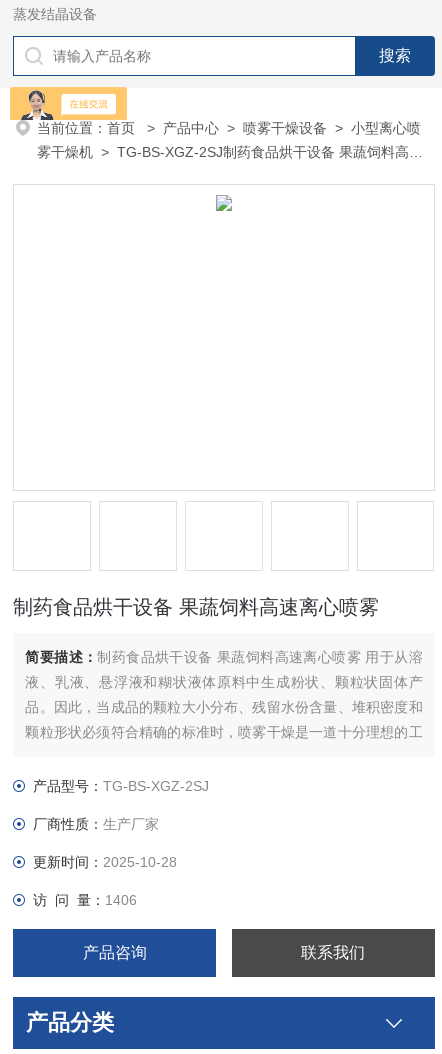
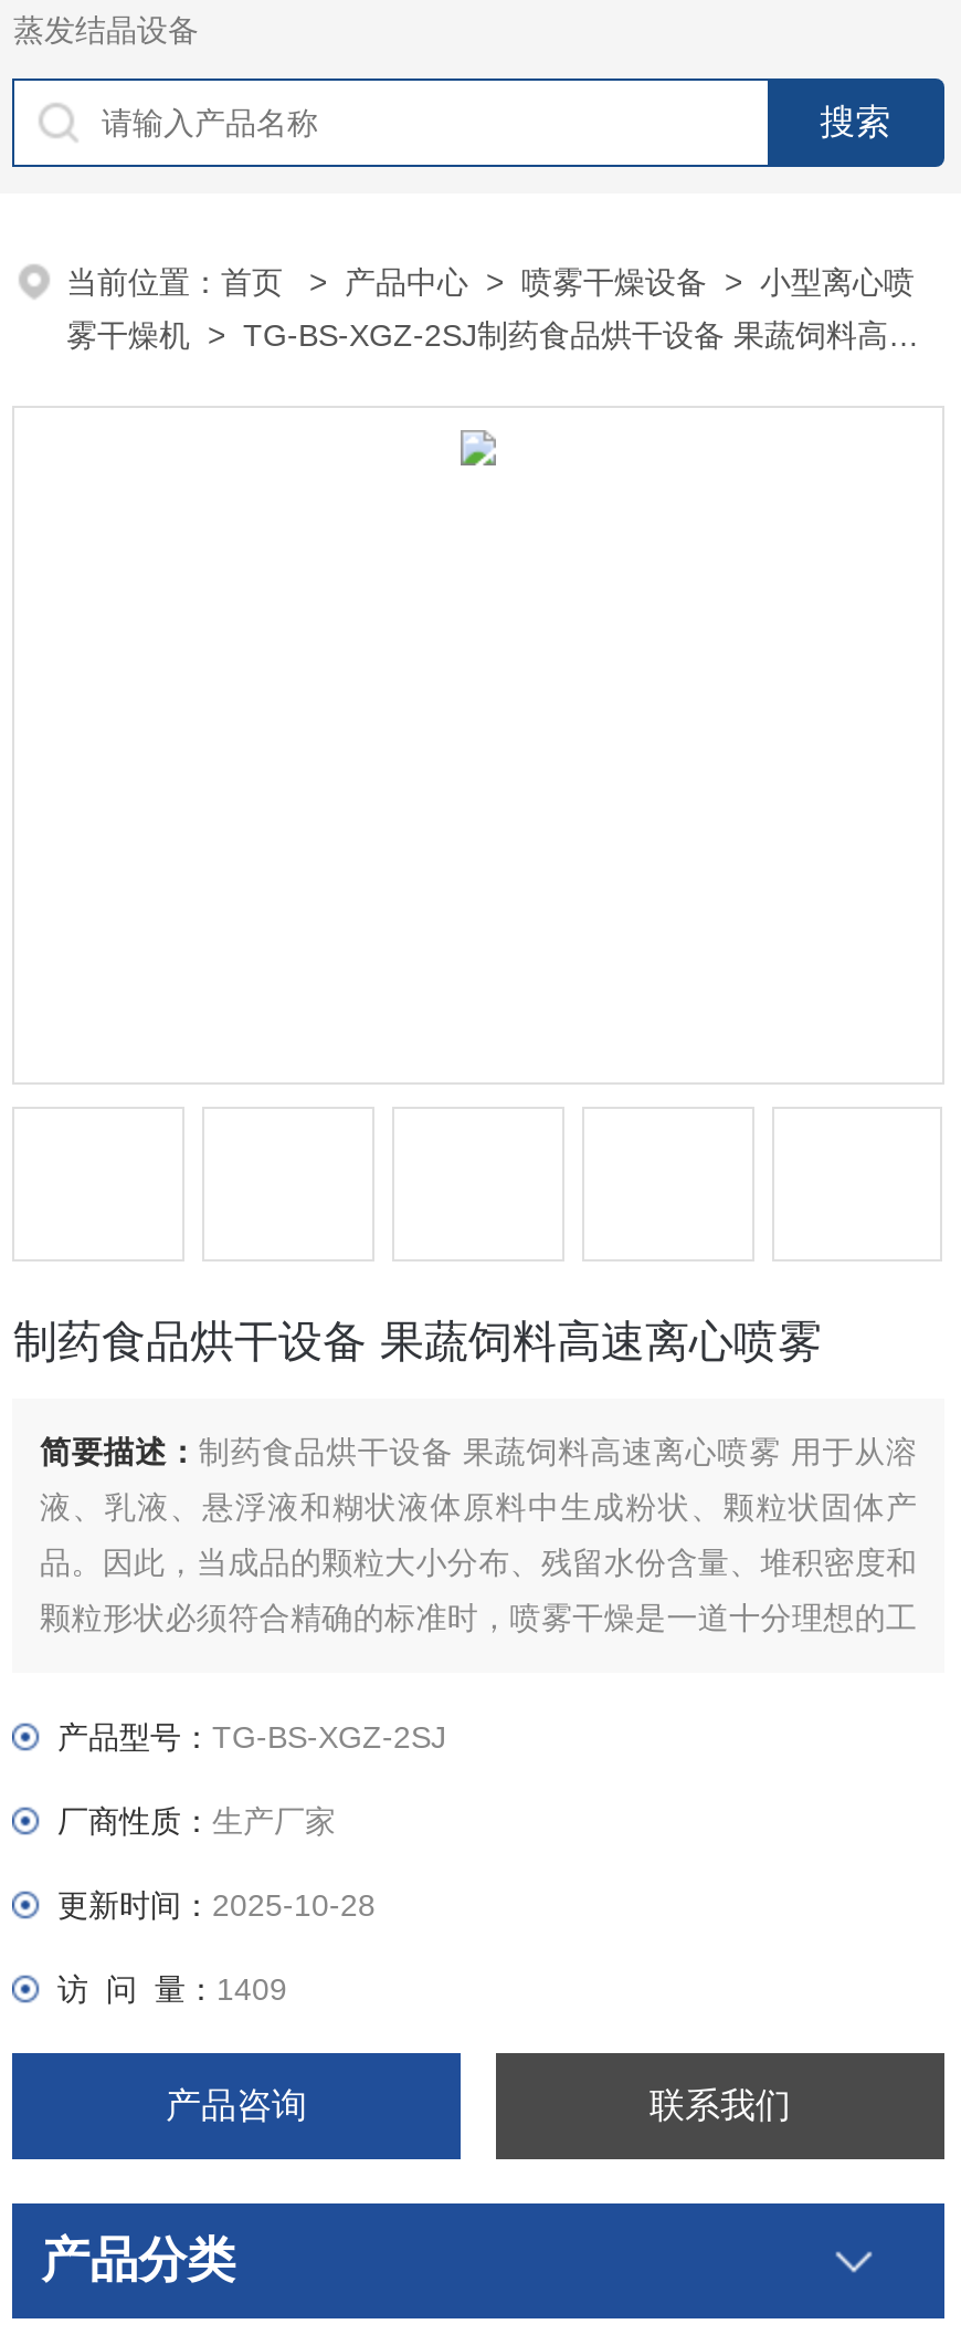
[9,86,128,121] [image] -> none
[33,892,137,908] 访 问 量：1406 -> [57,1971,287,2007] 访 问 量：1409

